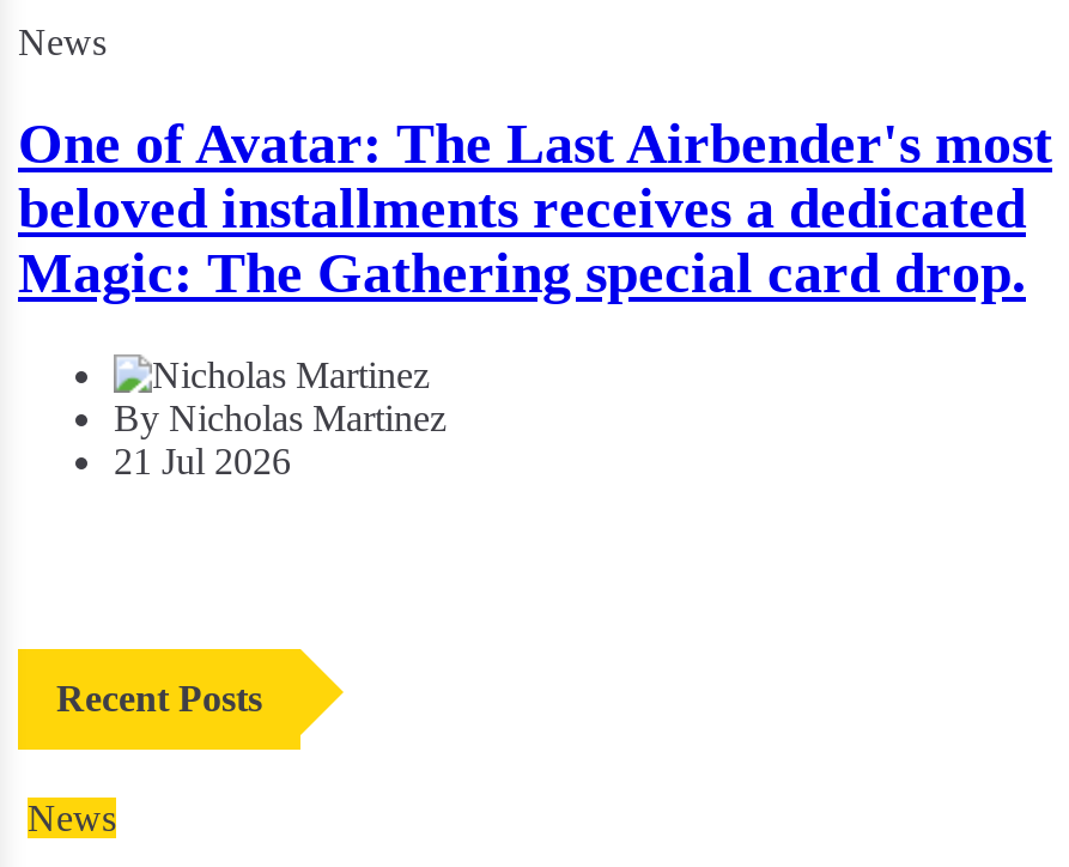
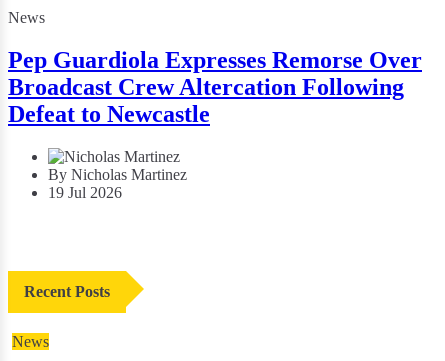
[18,112,1052,303] One of Avatar: The Last Airbender's most | beloved installments receives a dedicated | Magic: The Gathering special card drop. -> [8,47,422,127] Pep Guardiola Expresses Remorse Over | Broadcast Crew Altercation Following | Defeat to Newcastle
[114,440,291,480] 21 Jul 2026 -> [48,184,122,201] 19 Jul 2026

